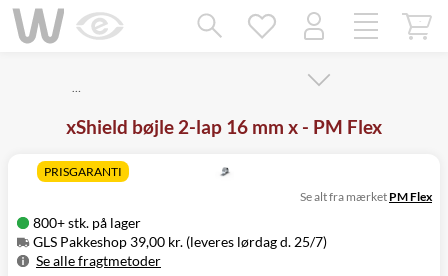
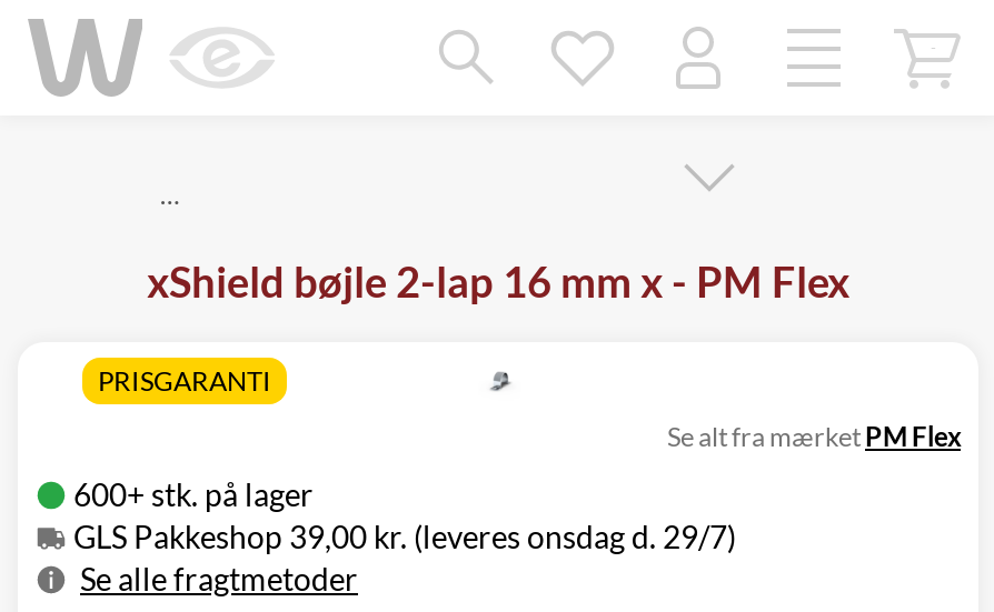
[30,214,141,231] 800+ stk. på lager -> [67,475,314,513] 600+ stk. på lager
[30,233,327,250] GLS Pakkeshop 39,00 kr. (leveres lørdag d. 25/7) -> [67,518,736,555] GLS Pakkeshop 39,00 kr. (leveres onsdag d. 29/7)

